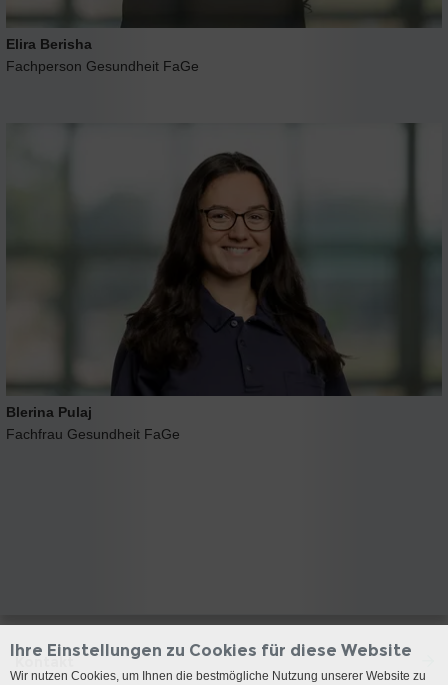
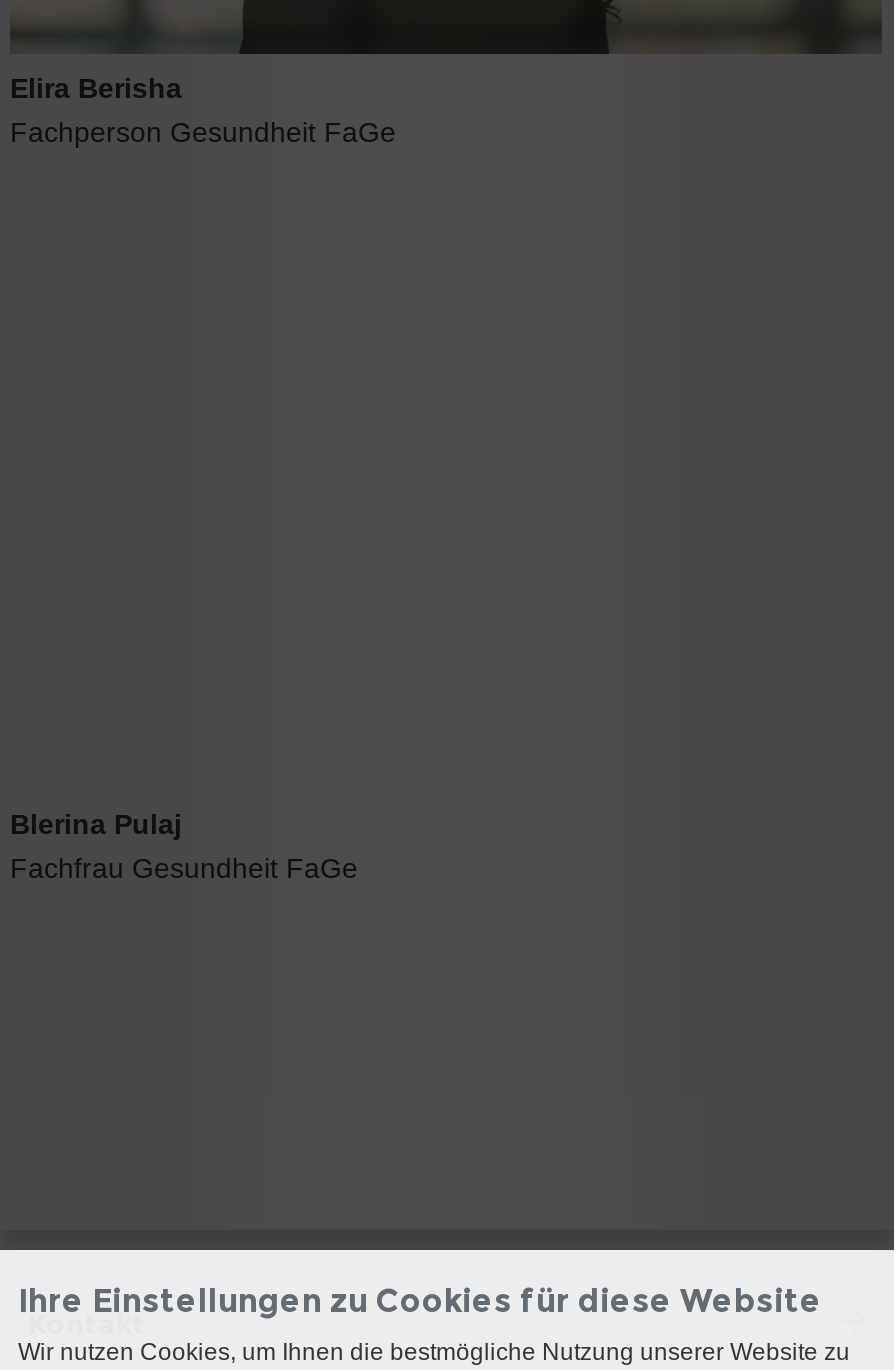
[7,124,441,396] [image] -> none

